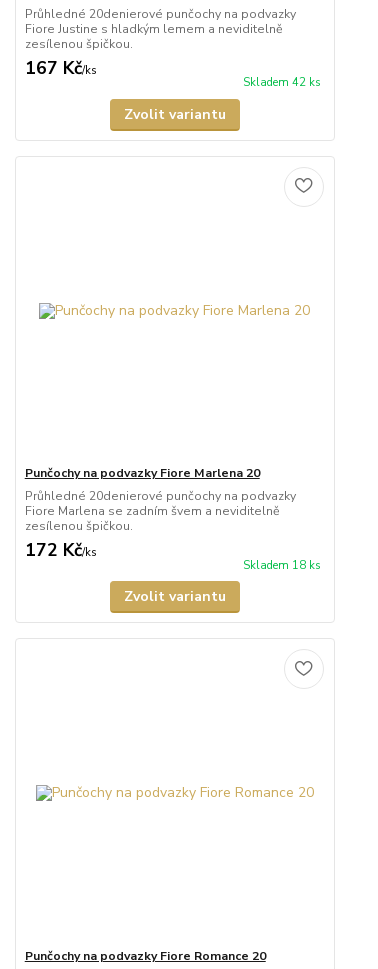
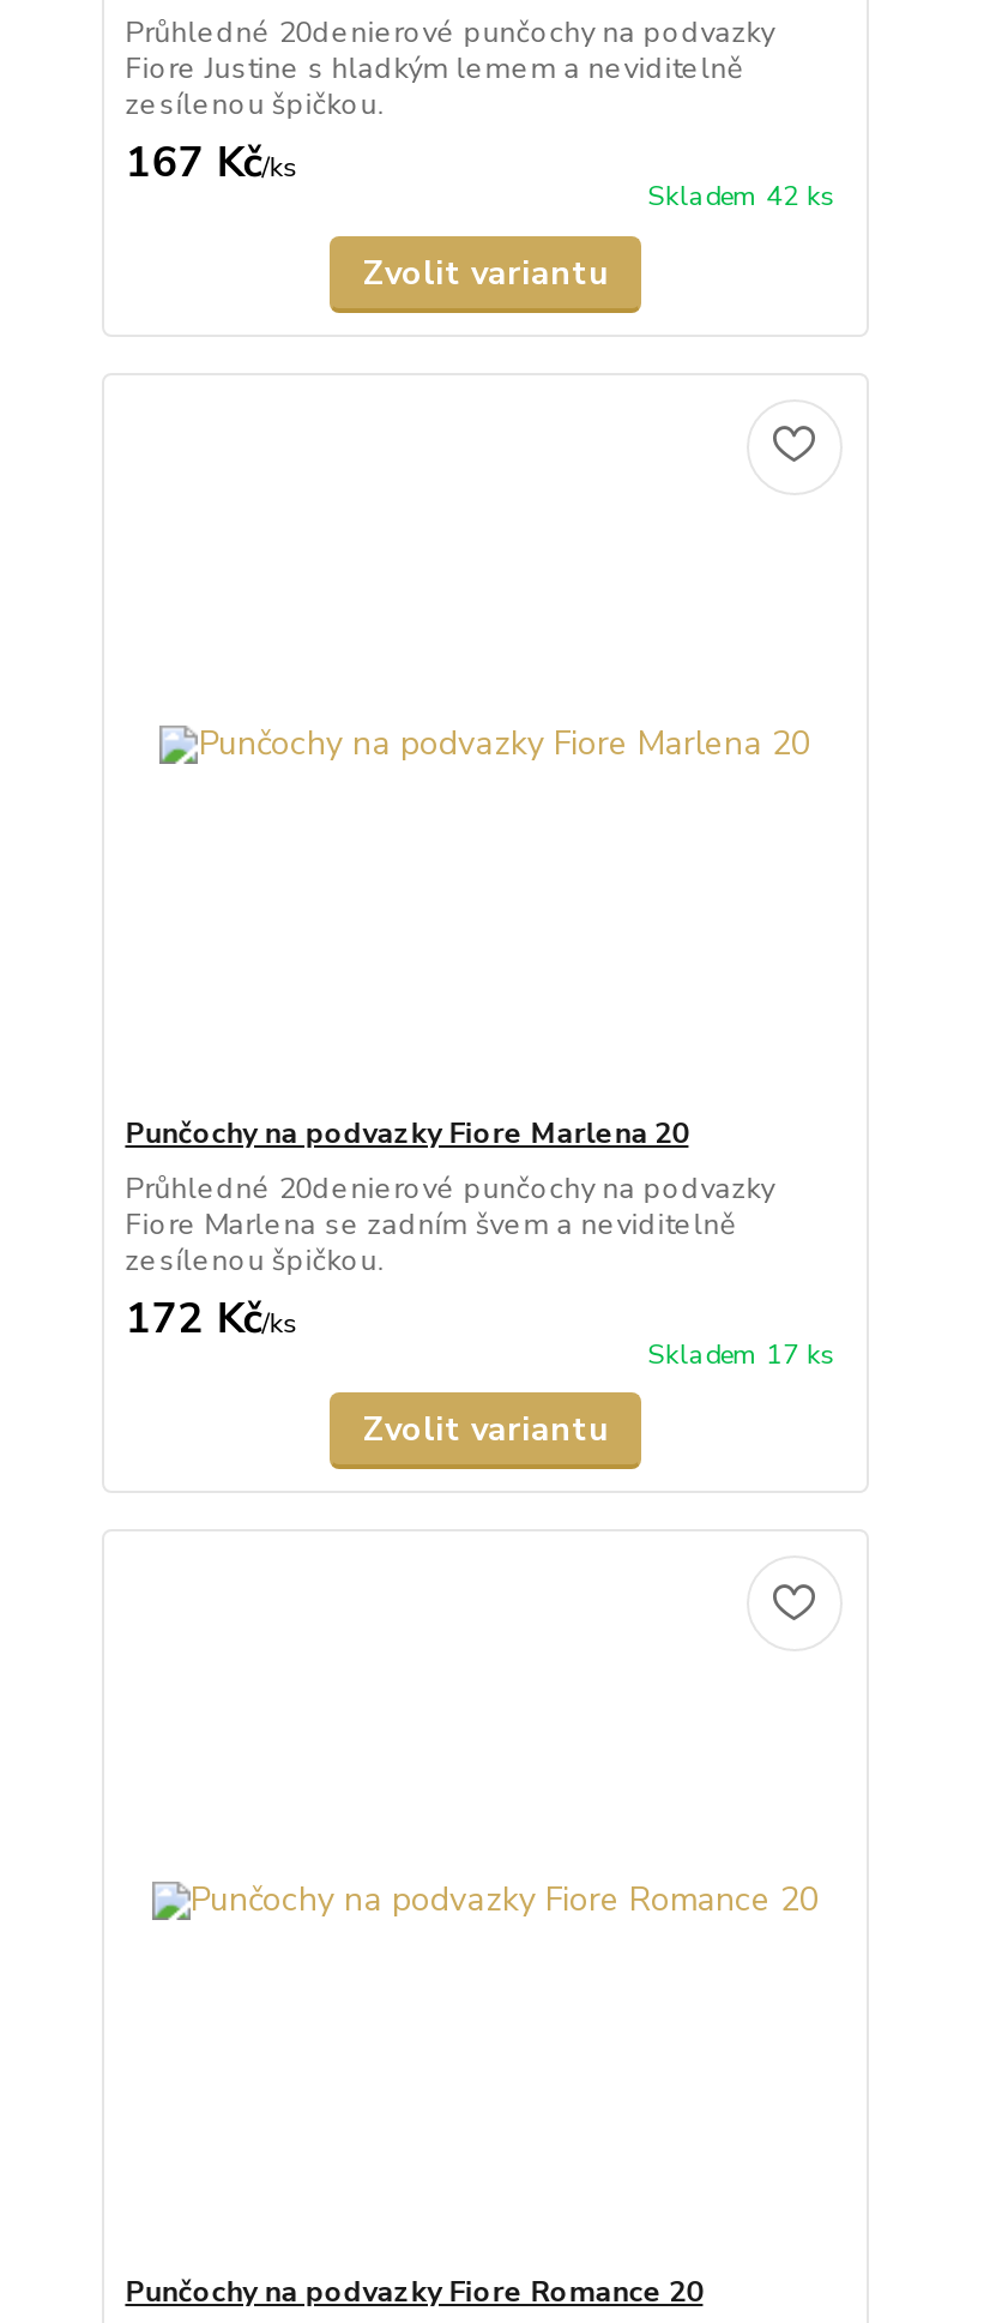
[243,558,321,573] Skladem 18 ks -> [648,1336,835,1372] Skladem 17 ks

